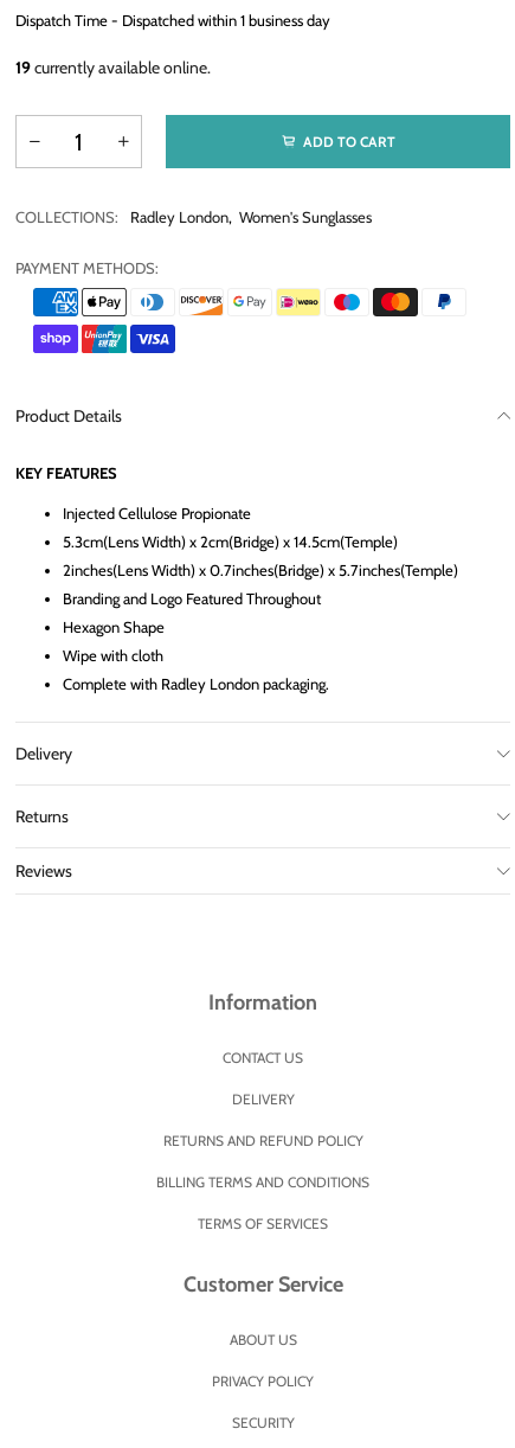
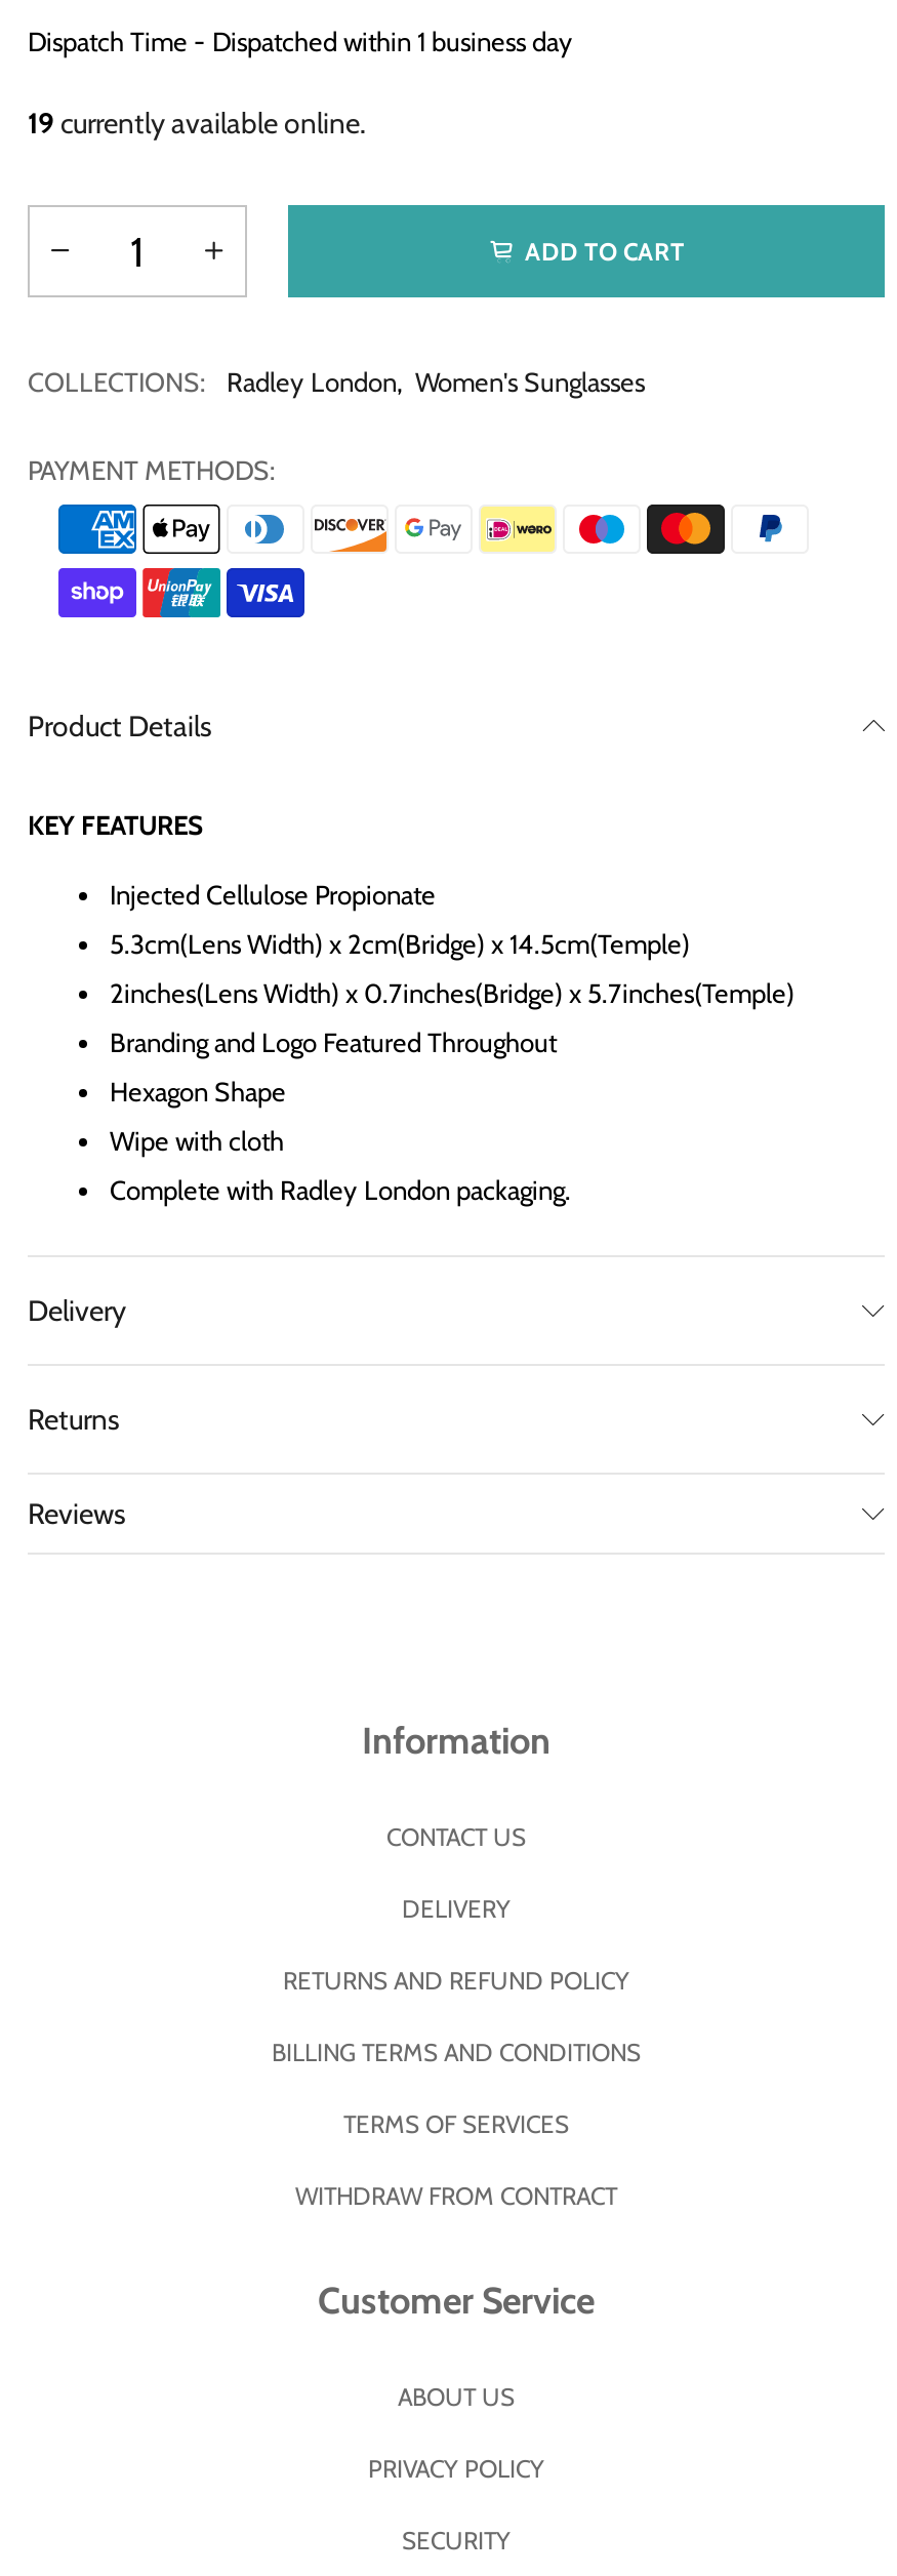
none -> [295,2181,617,2212] WITHDRAW FROM CONTRACT

